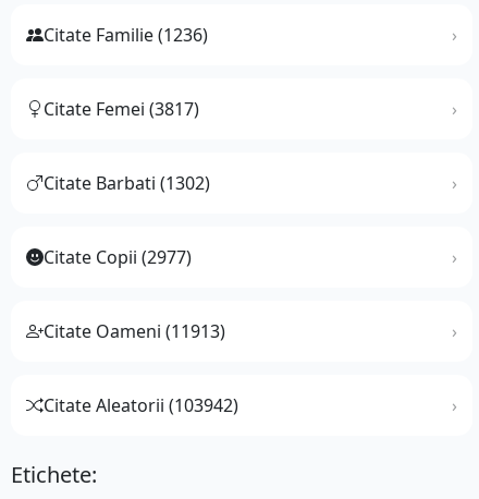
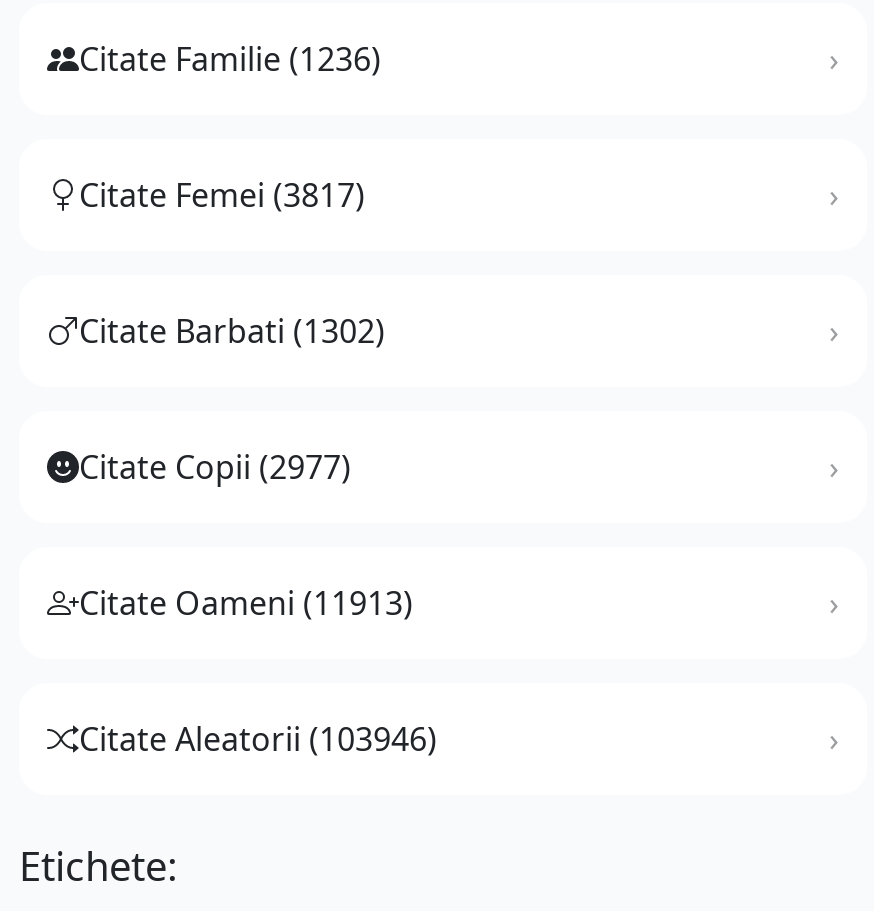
[44,393,238,417] Citate Aleatorii (103942) -> [79,716,437,760] Citate Aleatorii (103946)

